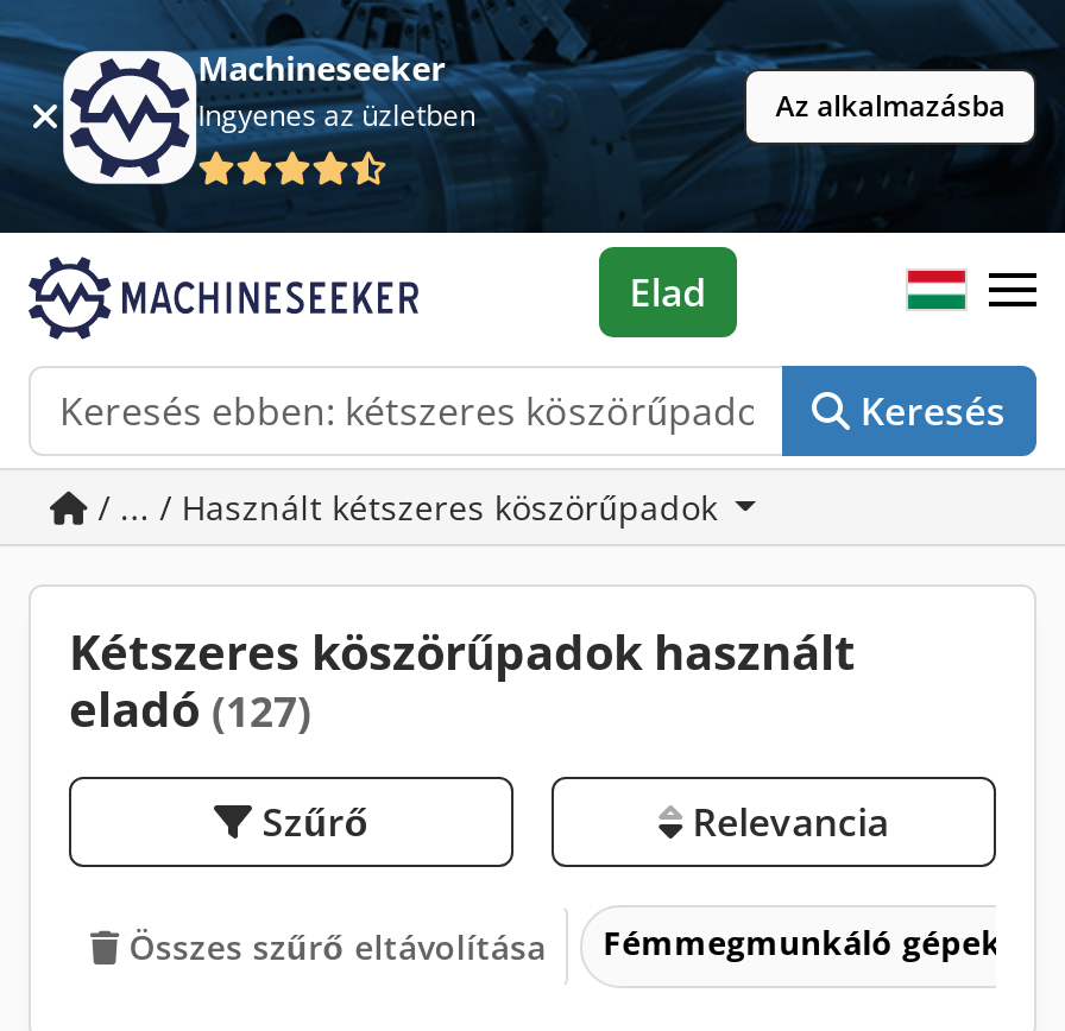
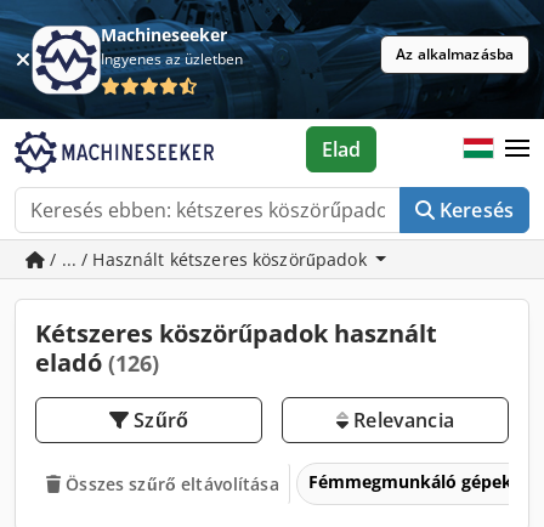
[69,677,311,741] eladó (127) -> [35,346,159,379] eladó (126)

